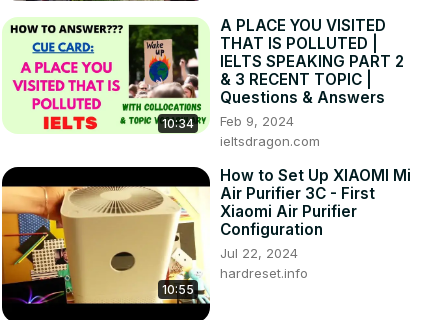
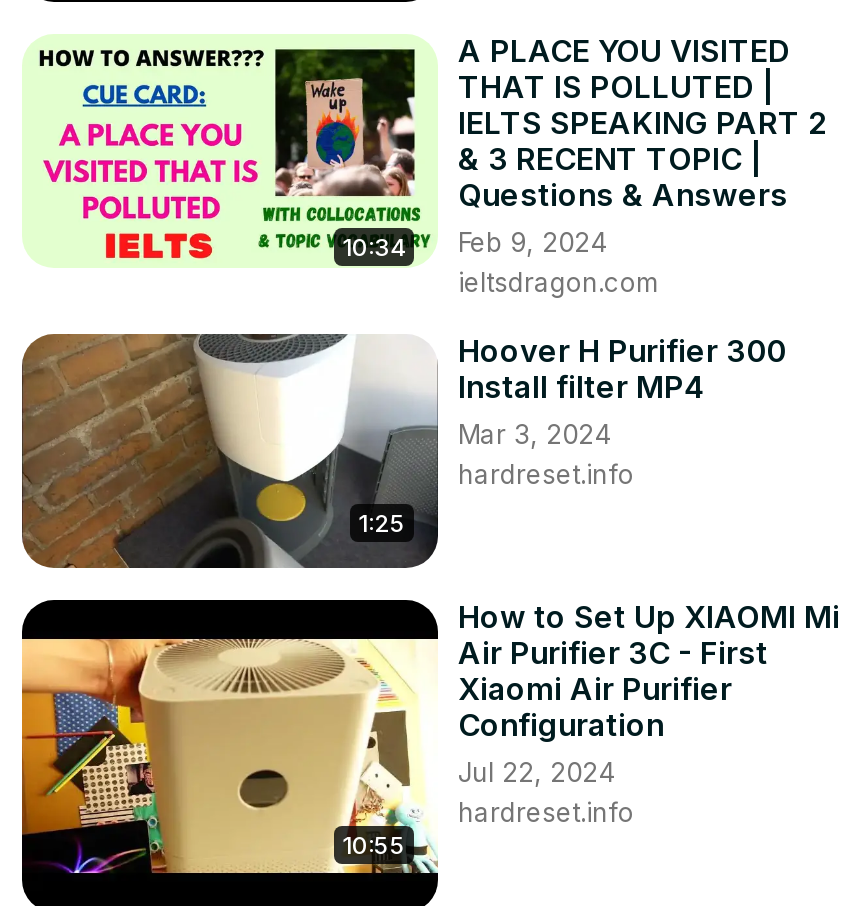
none -> [20,332,440,570] [image] | 1:25
none -> [458,333,786,491] Hoover H Purifier 300 | Install filter MP4 | Mar 3, 2024 | hardreset.info

